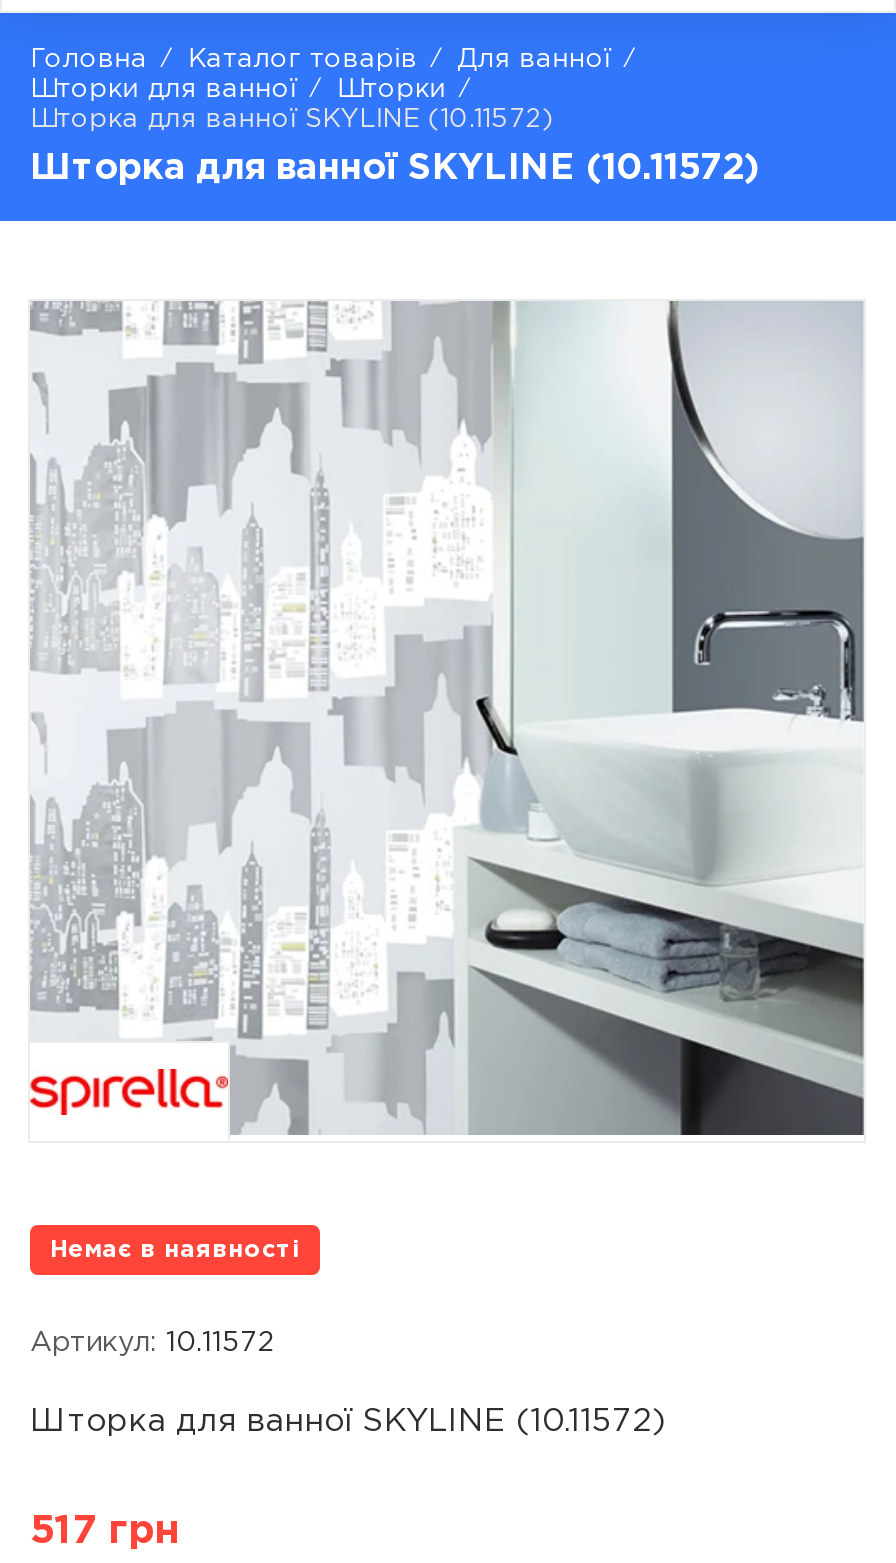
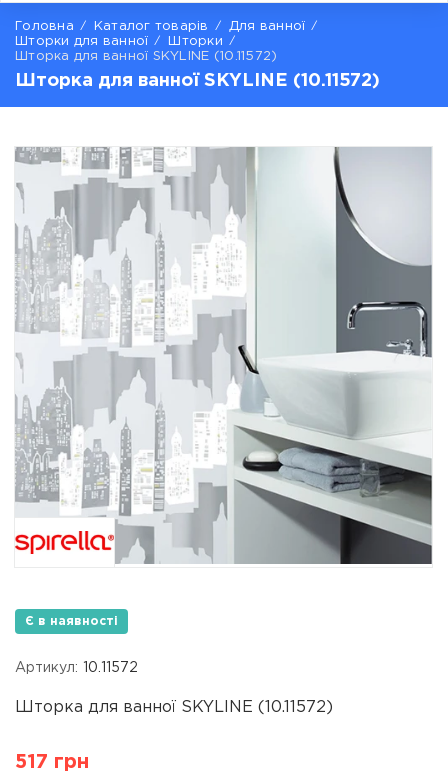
[50,1239,300,1261] Немає в наявності -> [25,616,118,627] Є в наявності

